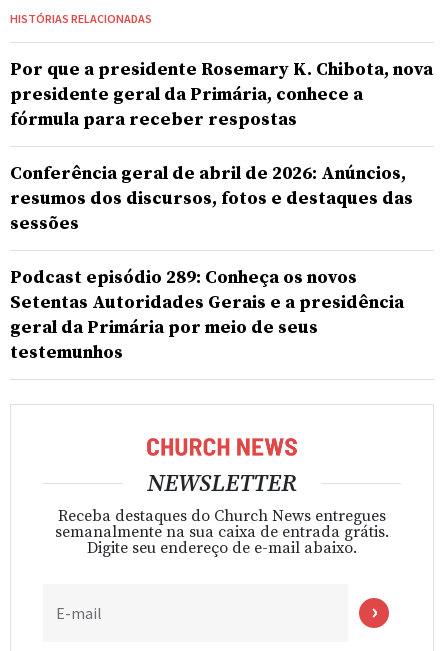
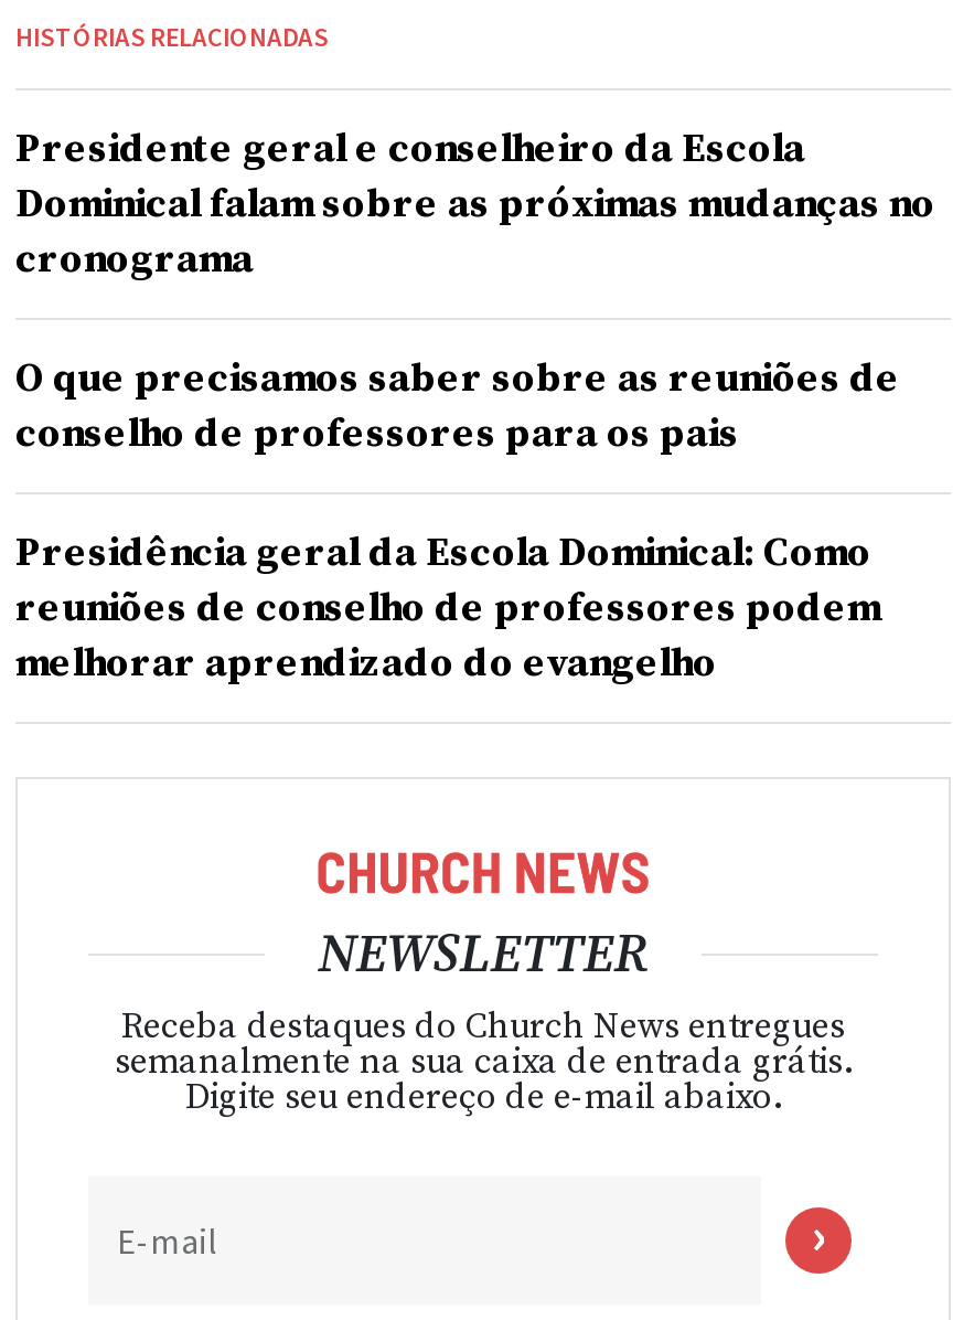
[10,58,433,131] Por que a presidente Rosemary K. Chibota, nova | presidente geral da Primária, conhece a | fórmula para receber respostas -> [15,124,935,285] Presidente geral e conselheiro da Escola | Dominical falam sobre as próximas mudanças no | cronograma
[10,162,413,235] Conferência geral de abril de 2026: Anúncios, | resumos dos discursos, fotos e destaques das | sessões -> [15,354,900,460] O que precisamos saber sobre as reuniões de | conselho de professores para os pais
[10,266,404,364] Podcast episódio 289: Conheça os novos | Setentas Autoridades Gerais e a presidência | geral da Primária por meio de seus | testemunhos -> [15,528,880,689] Presidência geral da Escola Dominical: Como | reuniões de conselho de professores podem | melhorar aprendizado do evangelho

